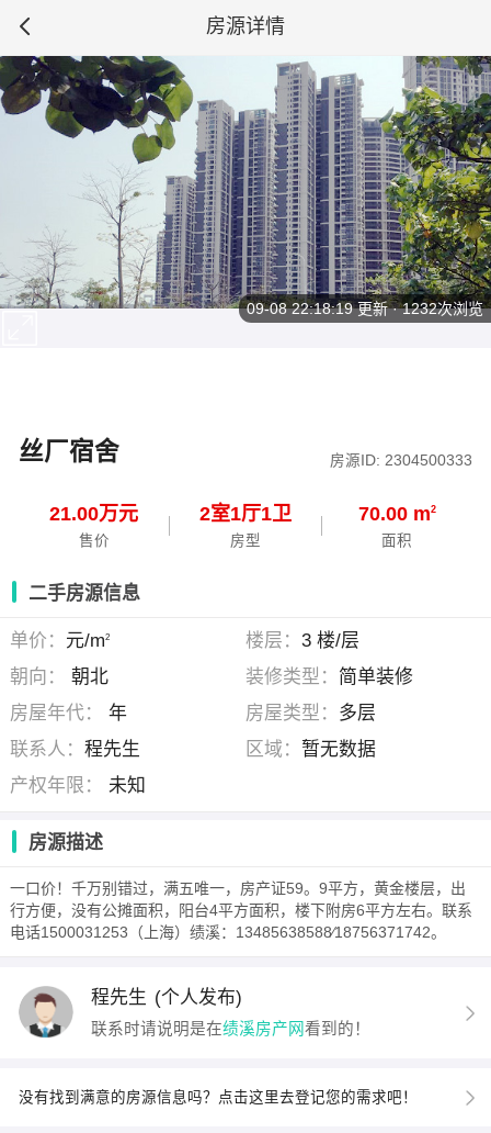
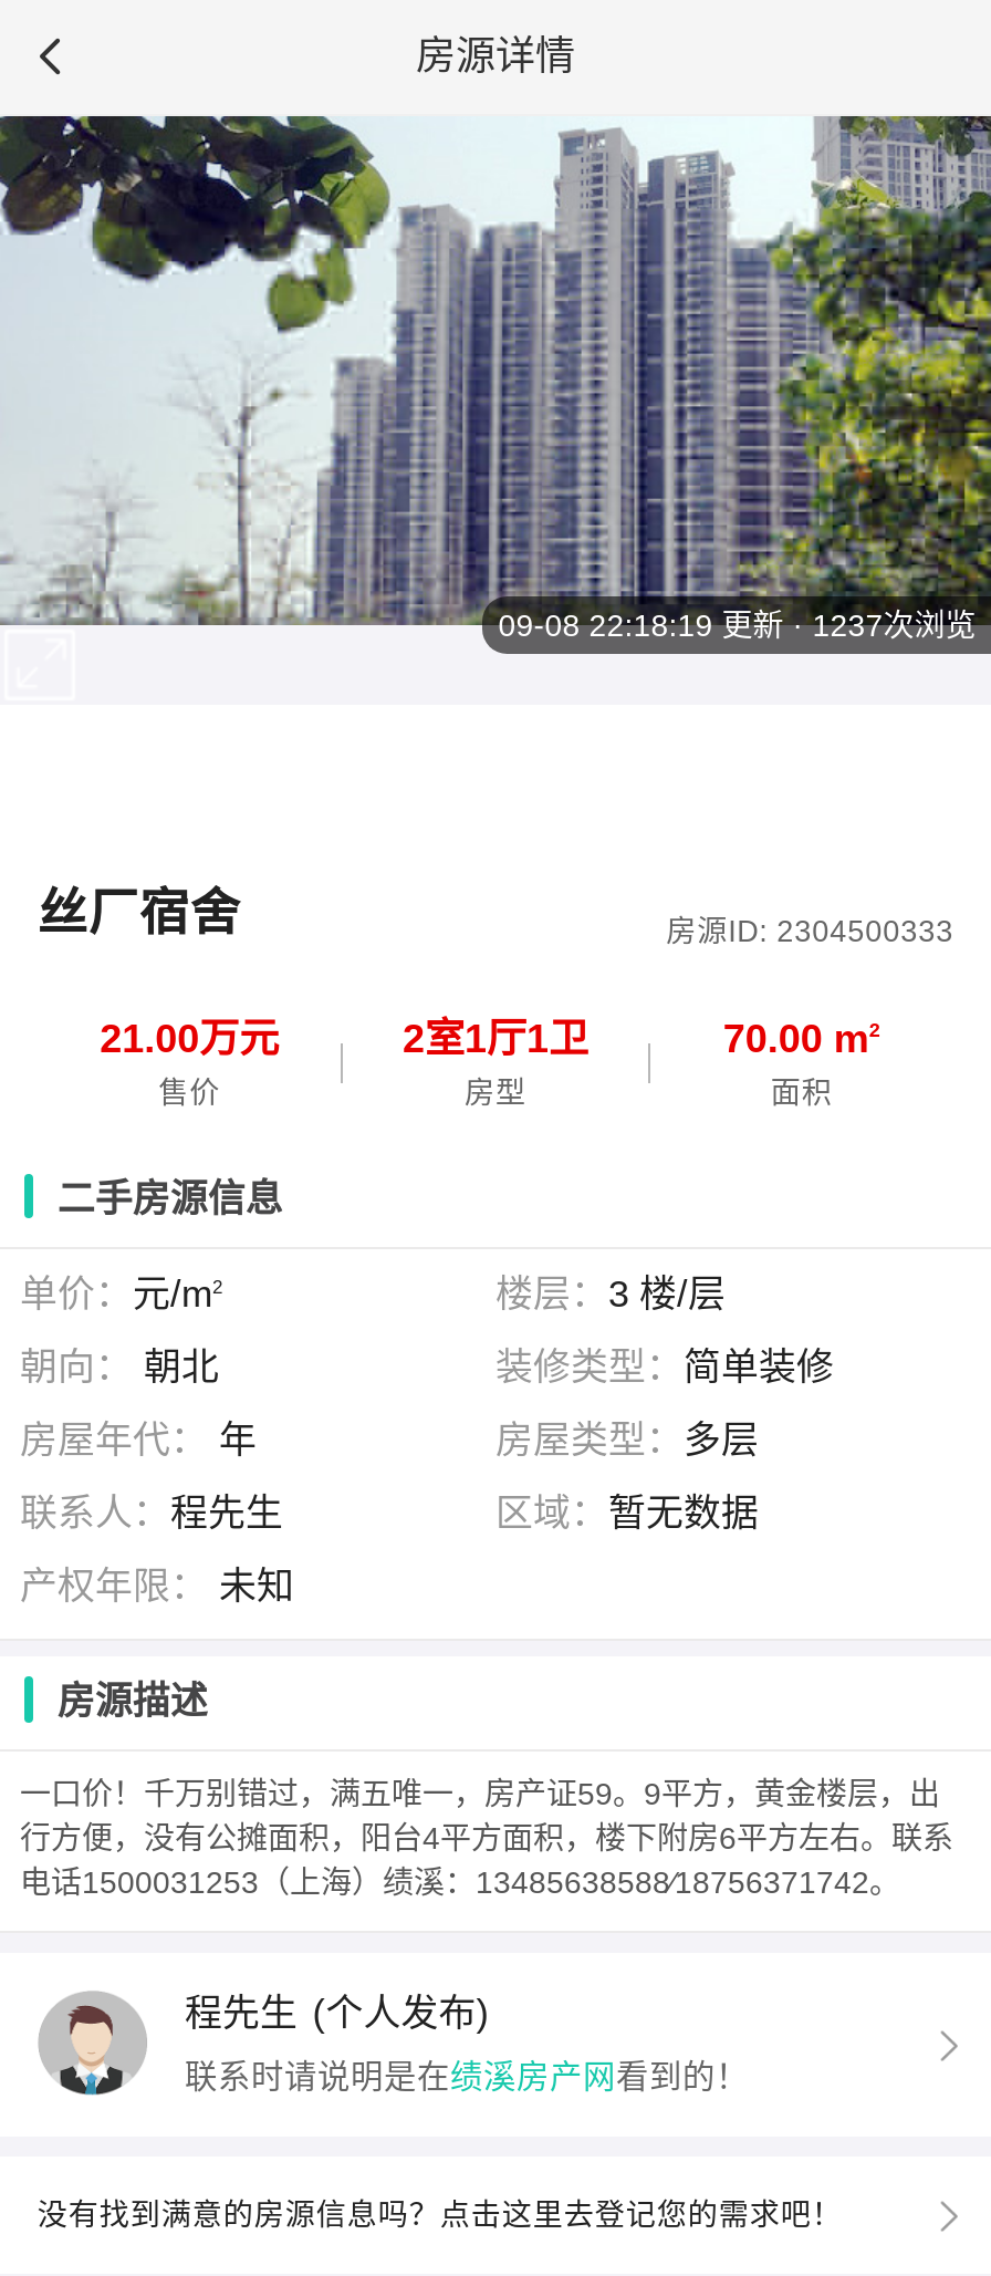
[247,300,484,317] 09-08 22:18:19更新 · 1232次浏览 -> [498,608,976,643] 09-08 22:18:19更新 · 1237次浏览

